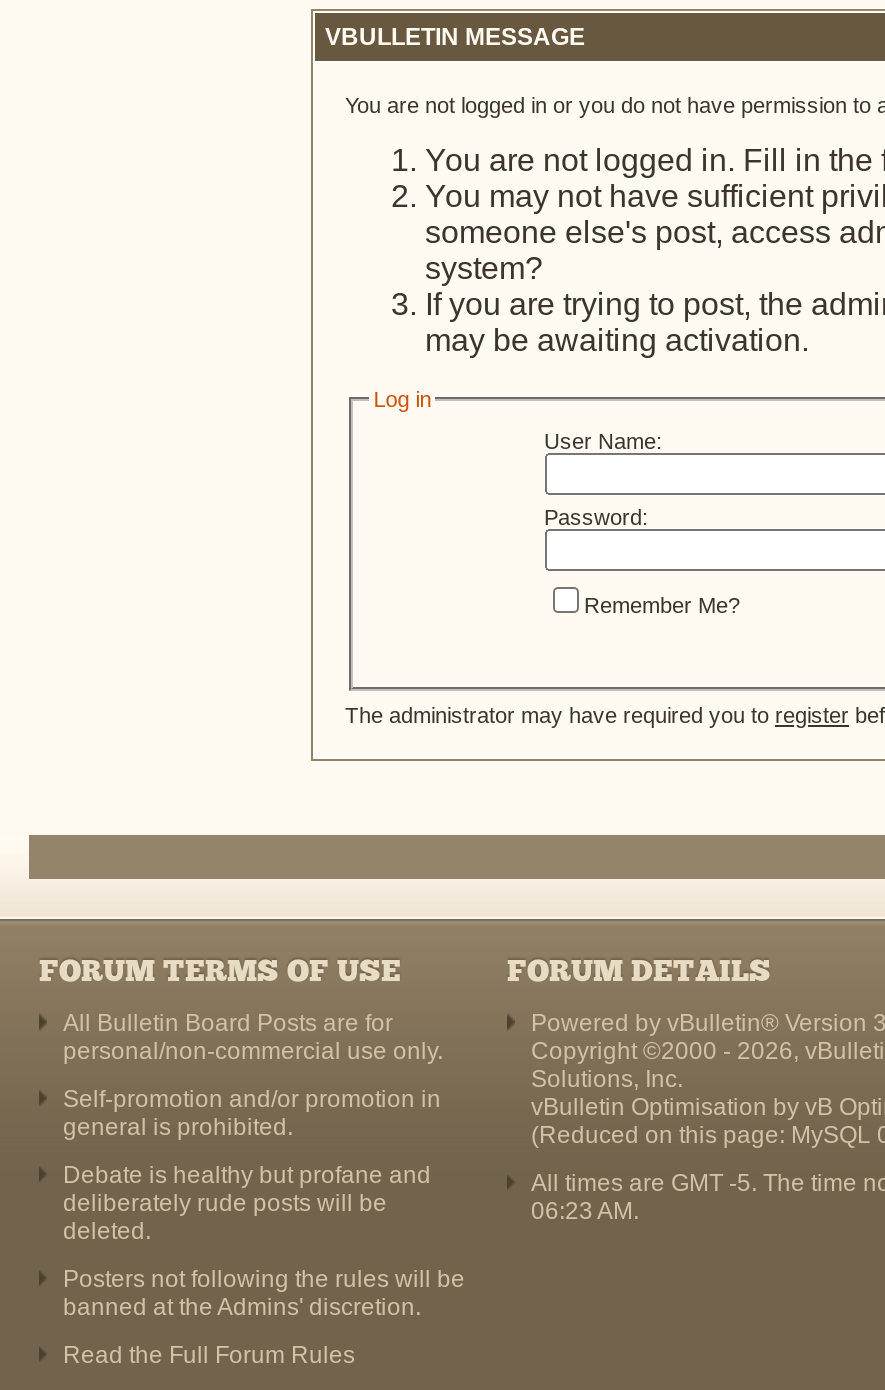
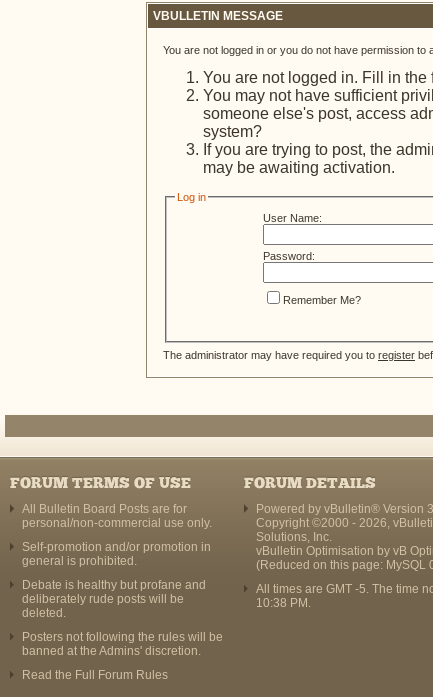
[531,1197,639,1225] 06:23 AM. -> [256,596,311,610] 10:38 PM.

